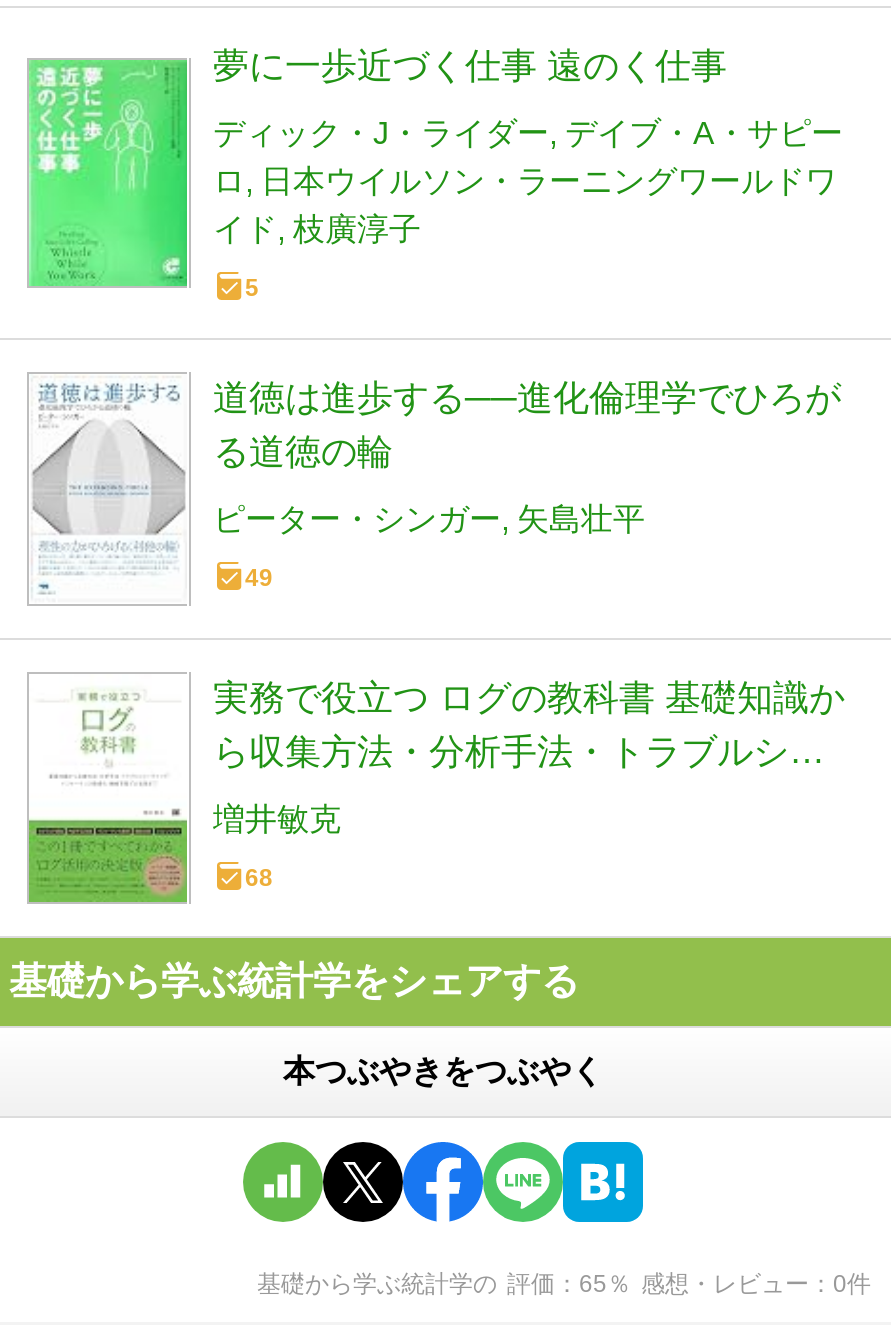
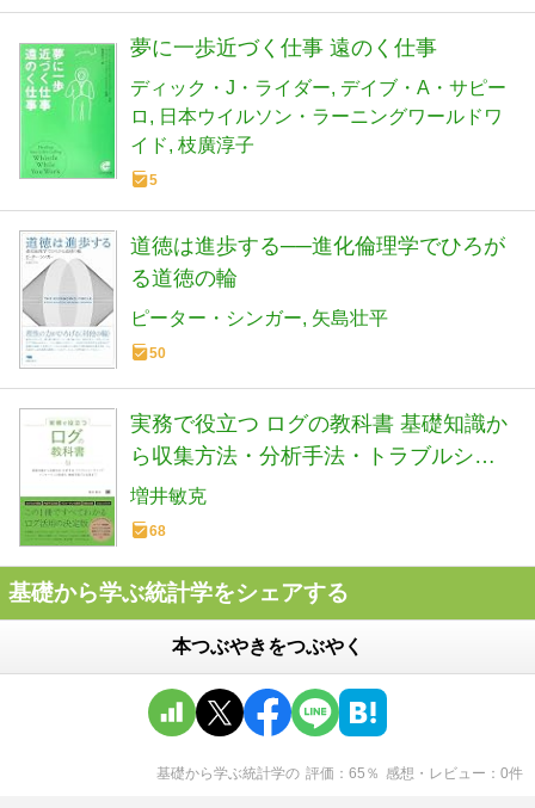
[245,565,273,593] 49 -> [149,344,166,361] 50

